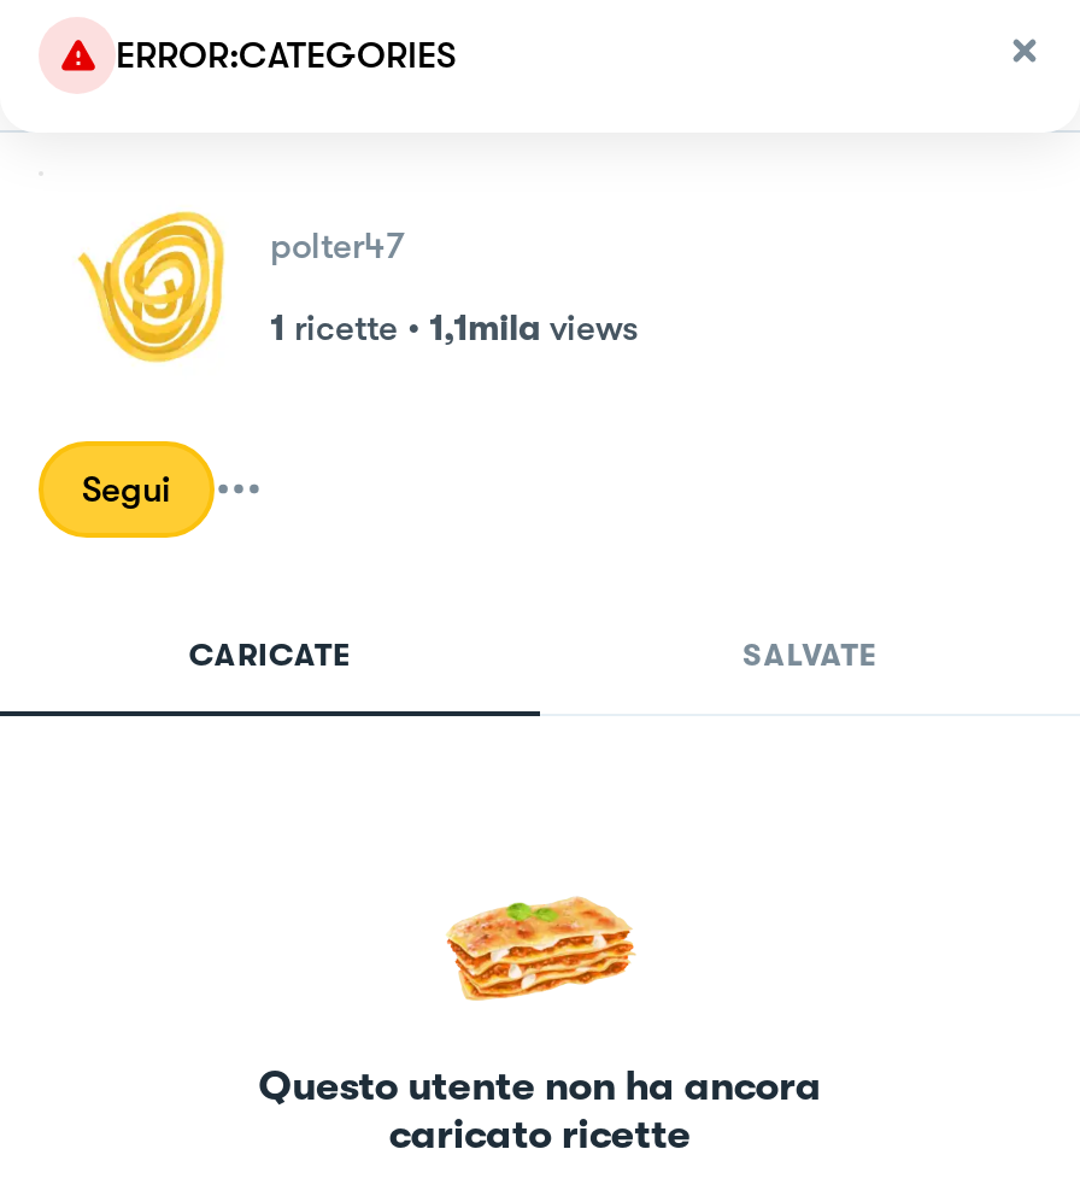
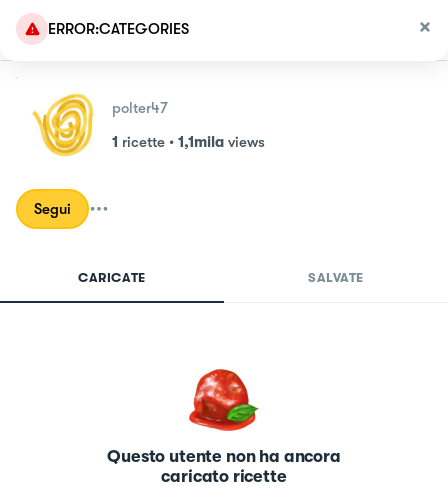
[446,875,636,1025] [image] -> [186,368,263,432] [image]

